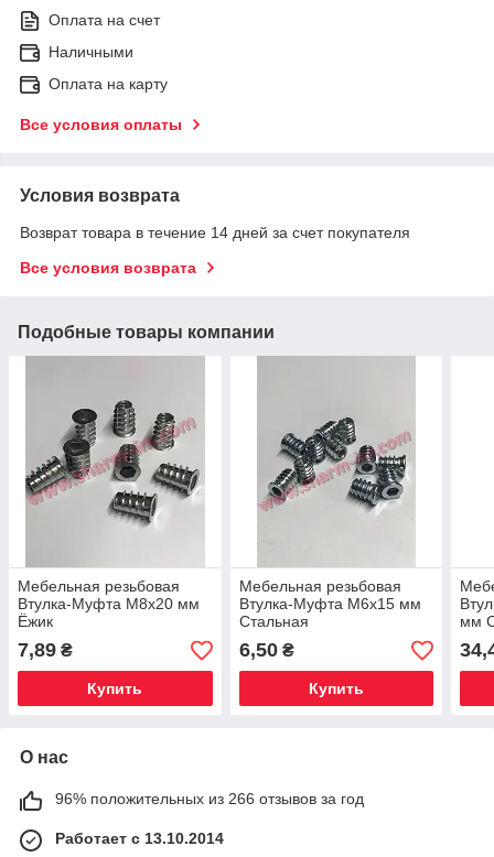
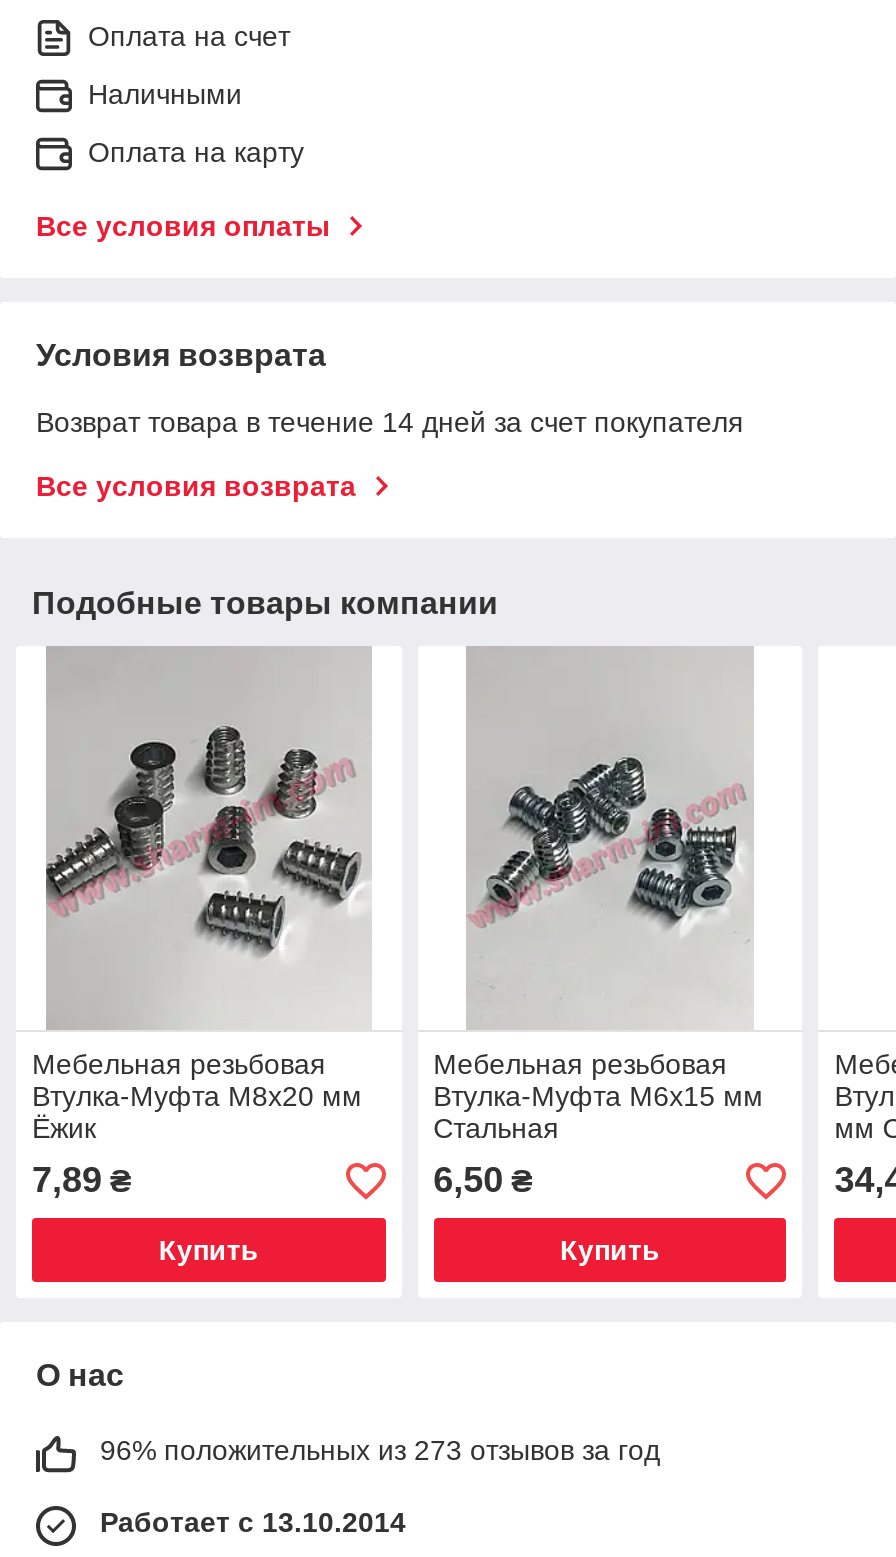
[55,790,364,808] 96% положительных из 266 отзывов за год -> [100,1435,660,1467] 96% положительных из 273 отзывов за год

